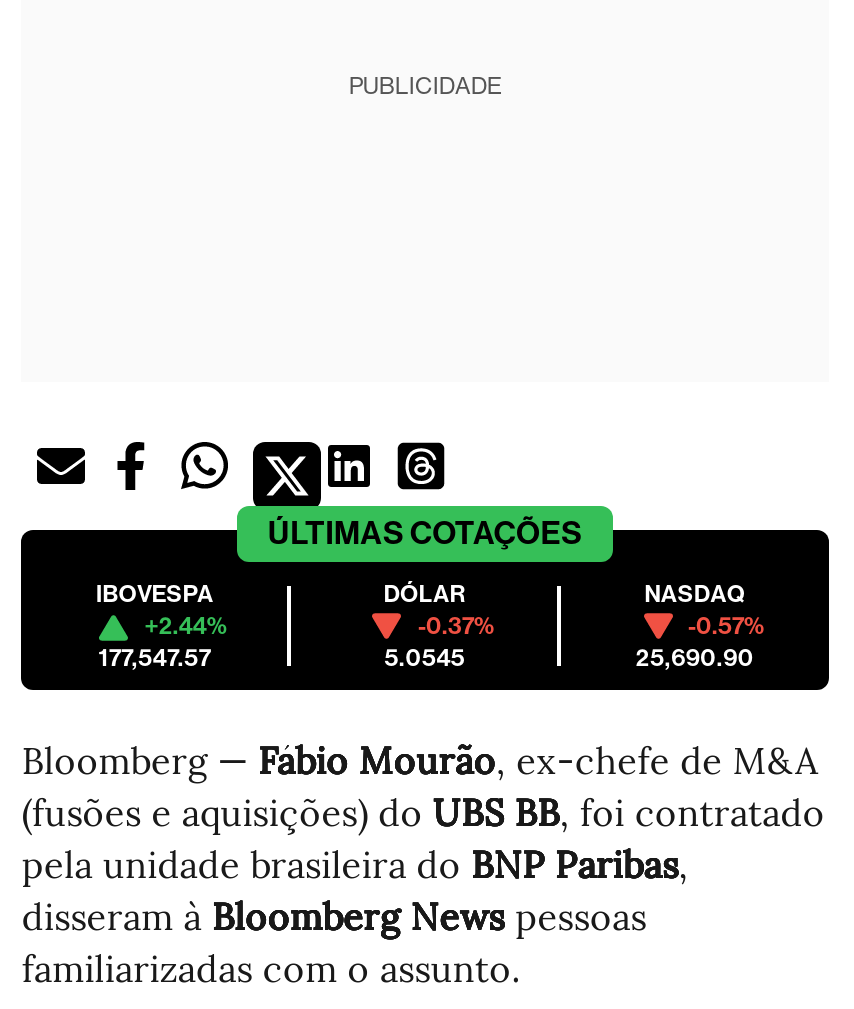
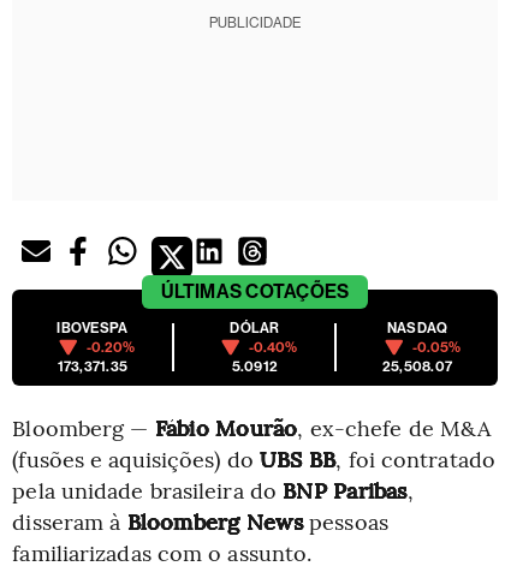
[145,612,227,640] +2.44% -> [87,339,135,356] -0.20%
[418,612,494,640] -0.37% -> [249,339,298,356] -0.40%
[688,612,764,640] -0.57% -> [412,339,460,356] -0.05%
[98,644,211,672] 177,547.57 -> [57,358,128,375] 173,371.35
[384,644,465,672] 5.0545 -> [232,358,278,375] 5.0912
[636,644,754,672] 25,690.90 -> [382,358,452,375] 25,508.07

